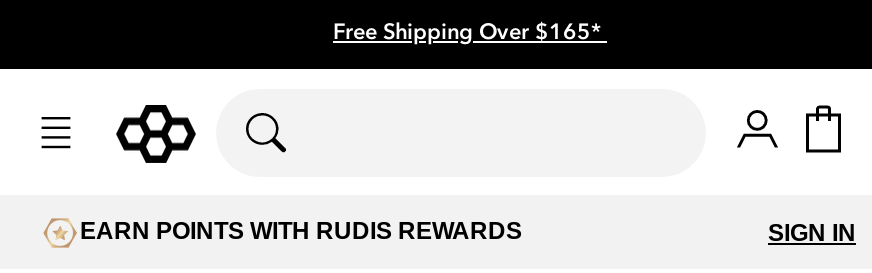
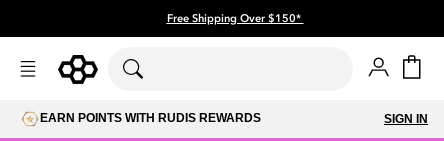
[333,16,607,46] Free Shipping Over $165* -> [166,10,303,25] Free Shipping Over $150*

